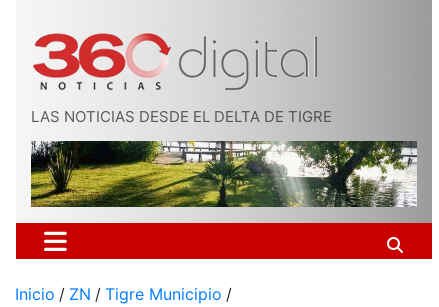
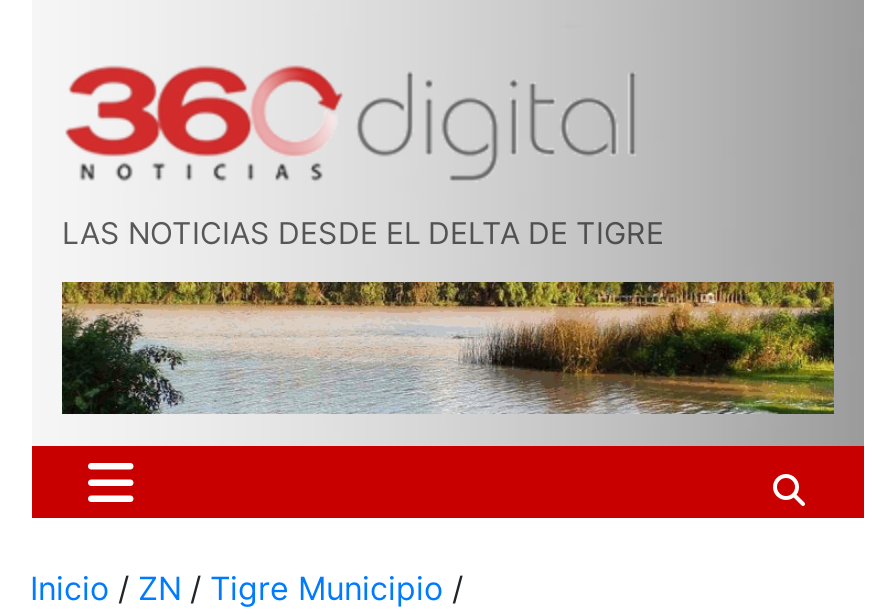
[30,140,418,208] [image] -> [60,280,836,416] [image]

